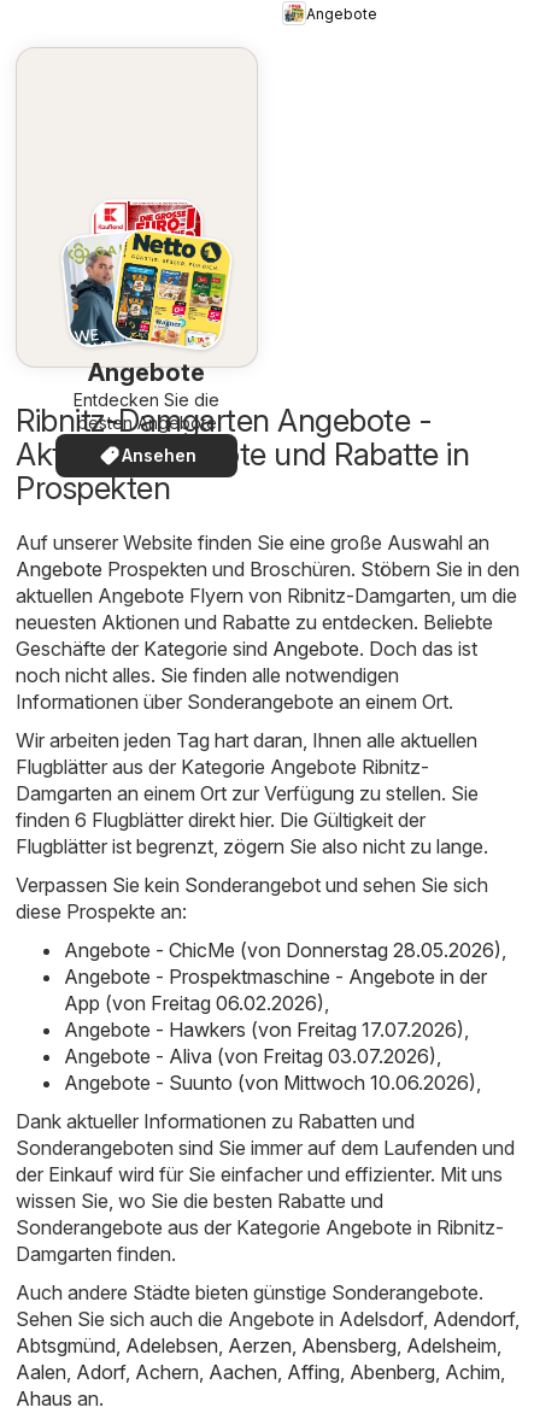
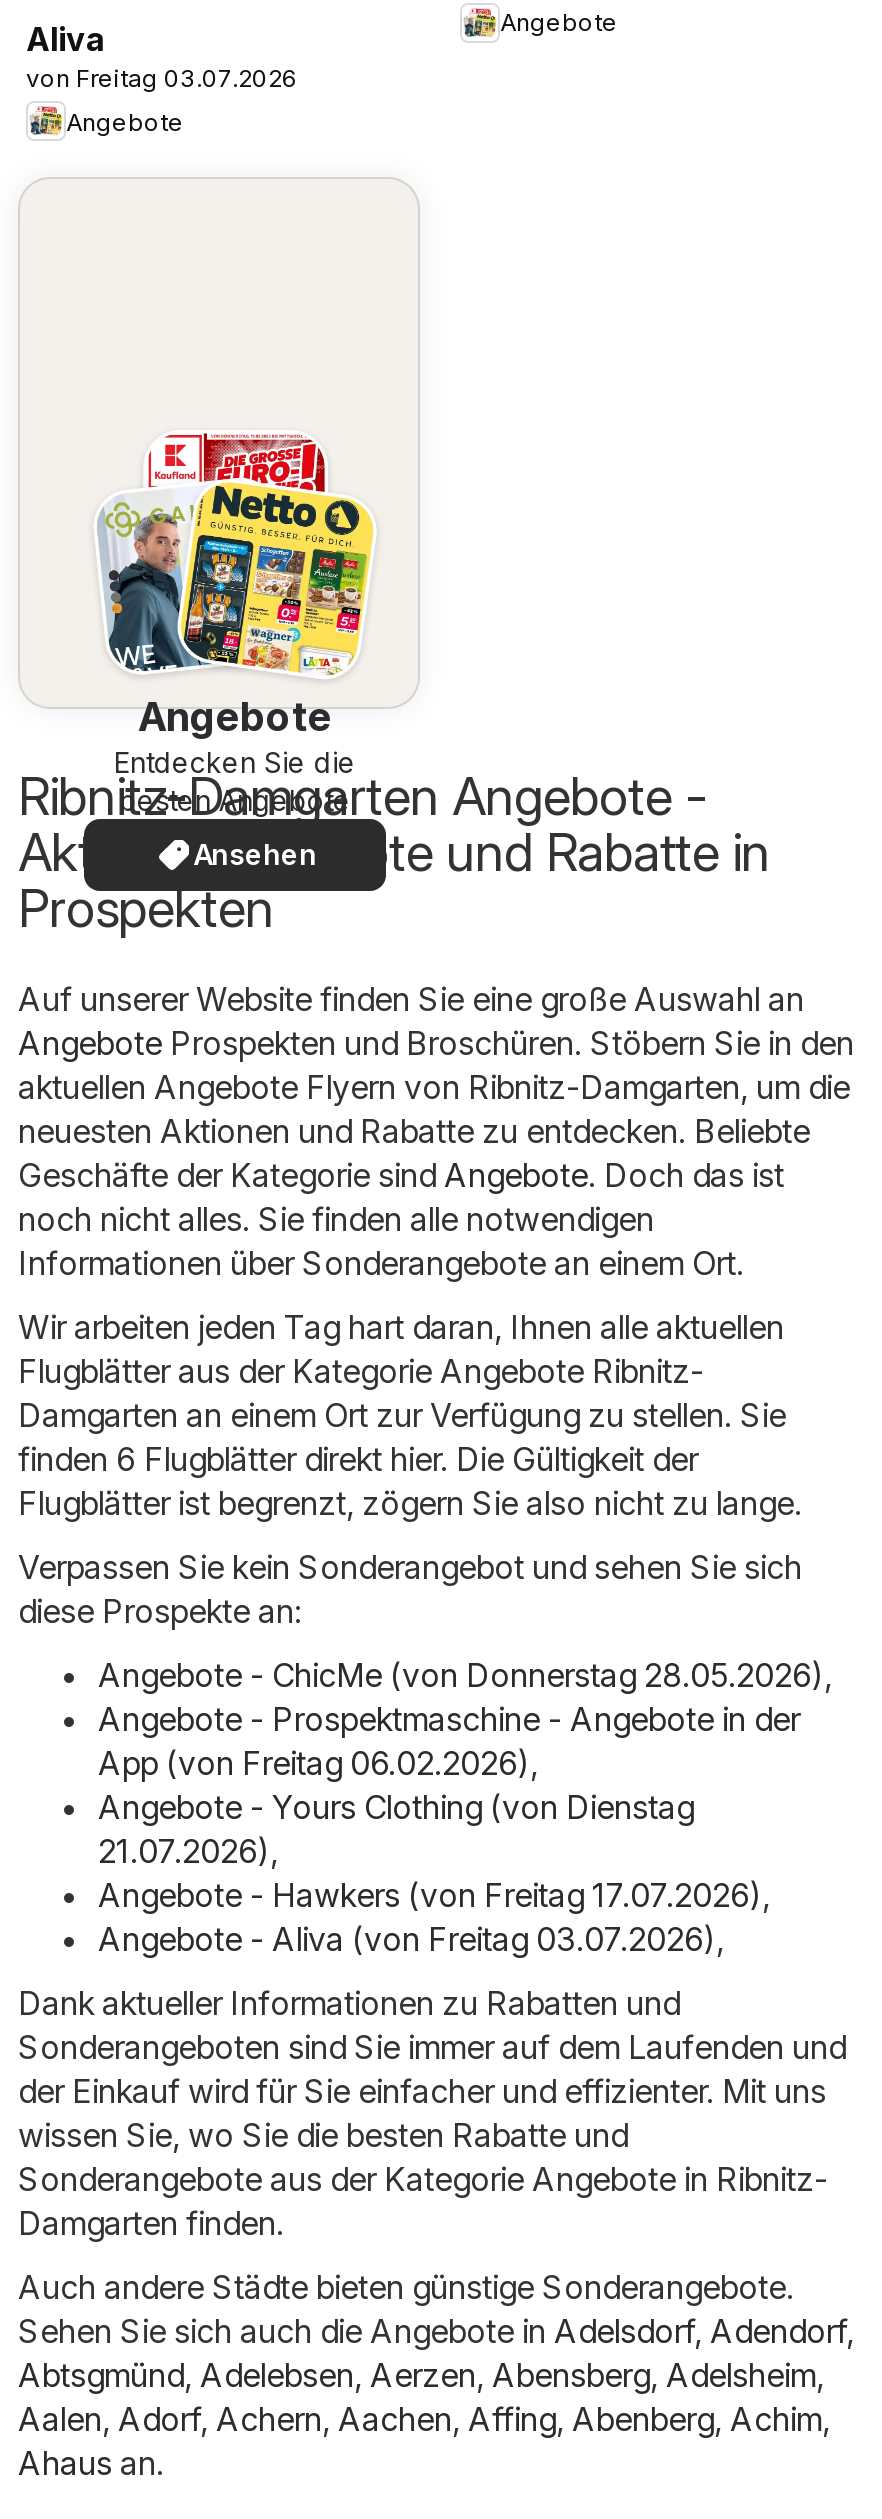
none -> [26,20,298,137] Aliva | von Freitag 03.07.2026 | Angebote
none -> [98,1788,694,1872] Angebote - Yours Clothing (von Dienstag | 21.07.2026),
moved [64,1018,469,1069] -> [98,1876,770,1960]: Angebote - Hawkers (von Freitag 17.07.2026), | Angebote - Aliva (von Freitag 03.07.2026),
[64,1071,481,1095] Angebote - Suunto (von Mittwoch 10.06.2026), -> none

